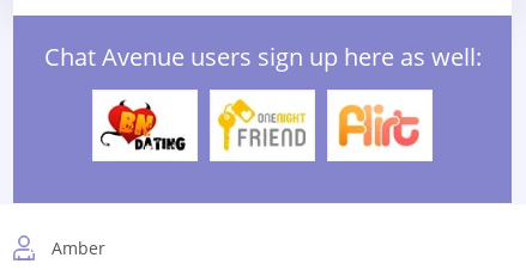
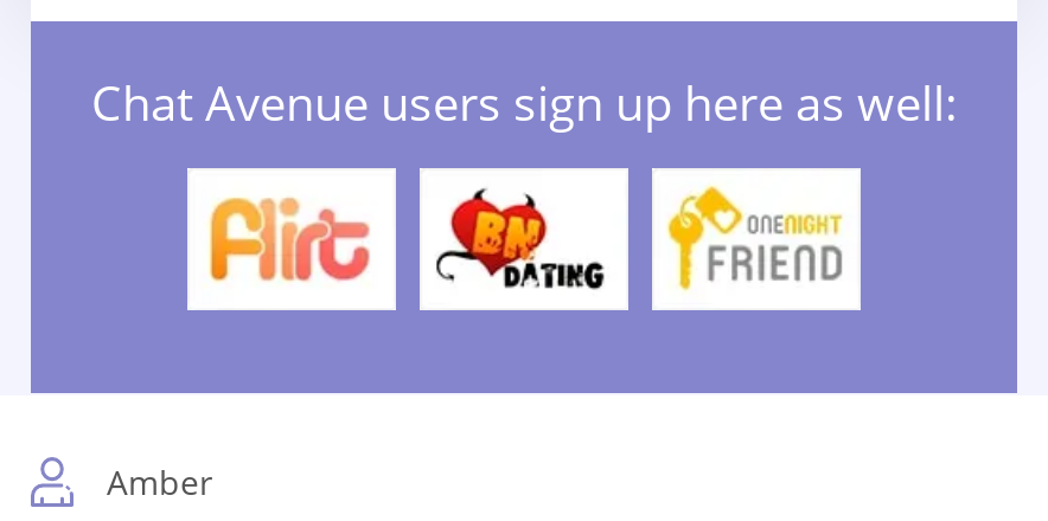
[99,99,187,152] [image] -> [204,189,372,289] [image]
[216,98,307,153] [image] -> [434,187,609,291] [image]
[335,99,423,151] [image] -> [666,185,844,294] [image]

